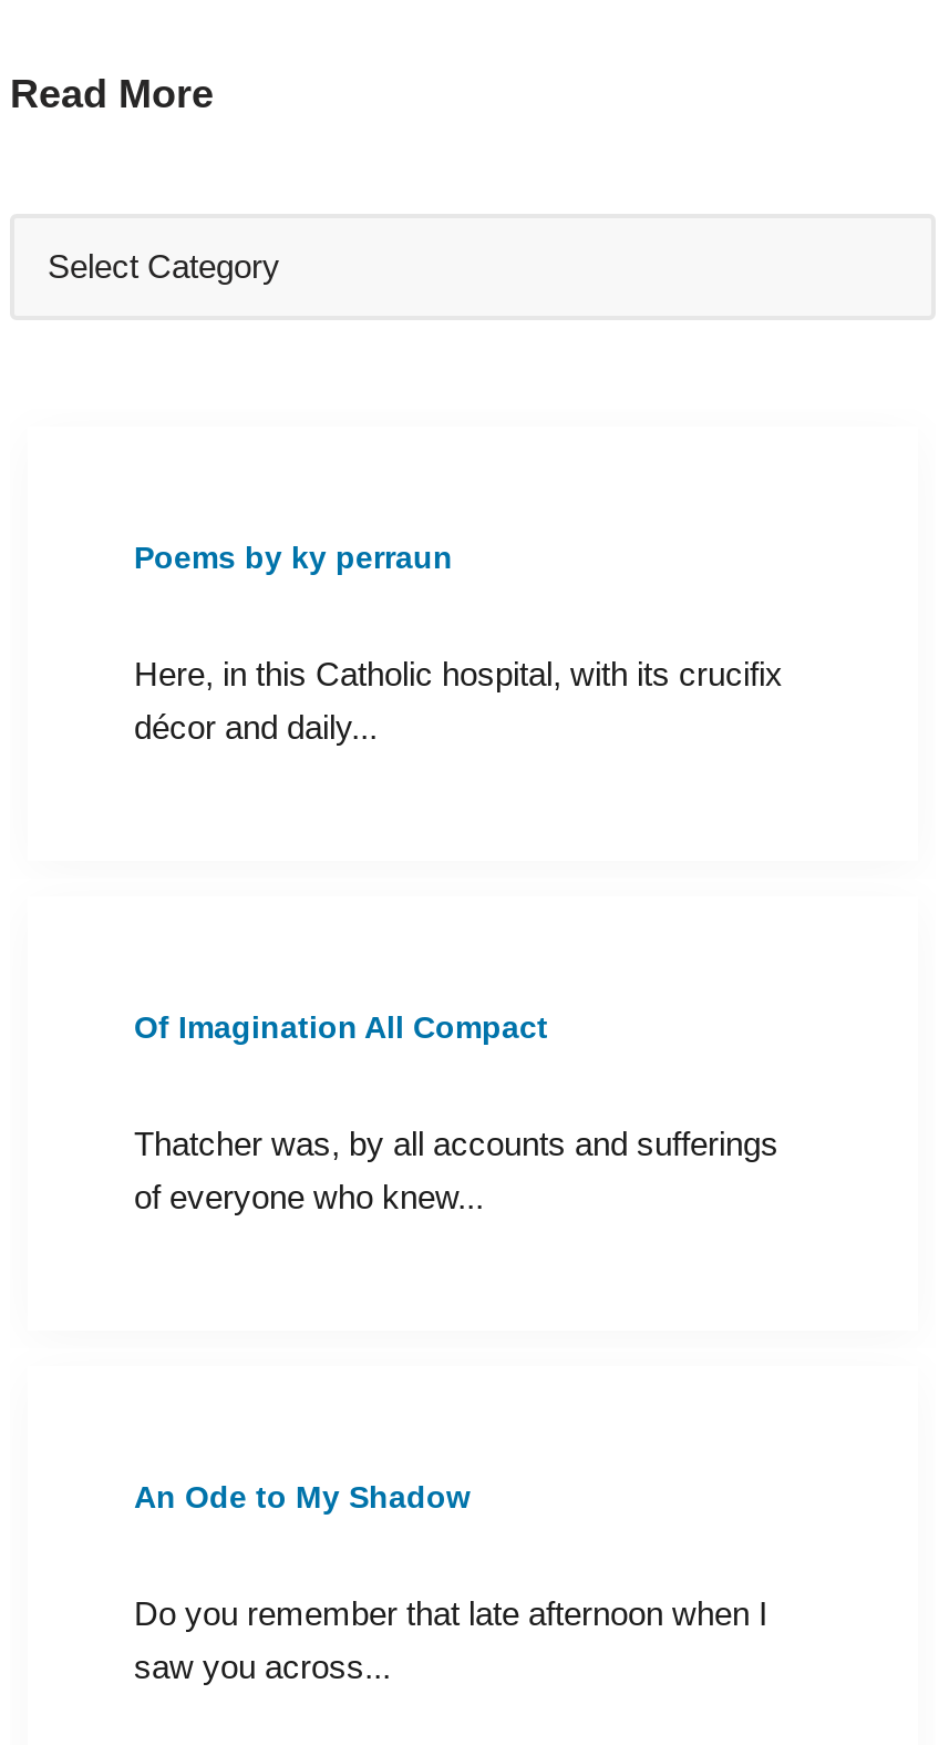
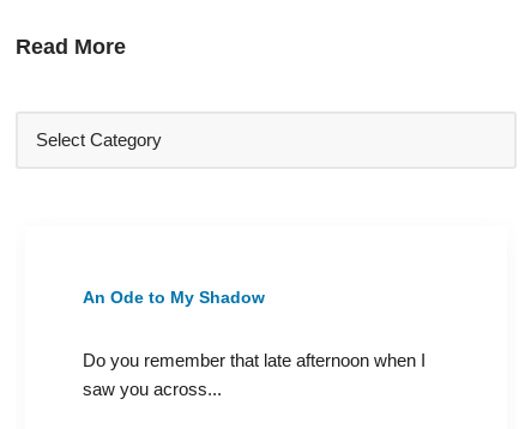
[134,540,783,746] Poems by ky perraun | Here, in this Catholic hospital, with its crucifix | décor and daily... -> none
[134,1010,778,1216] Of Imagination All Compact | Thatcher was, by all accounts and sufferings | of everyone who knew... -> none

